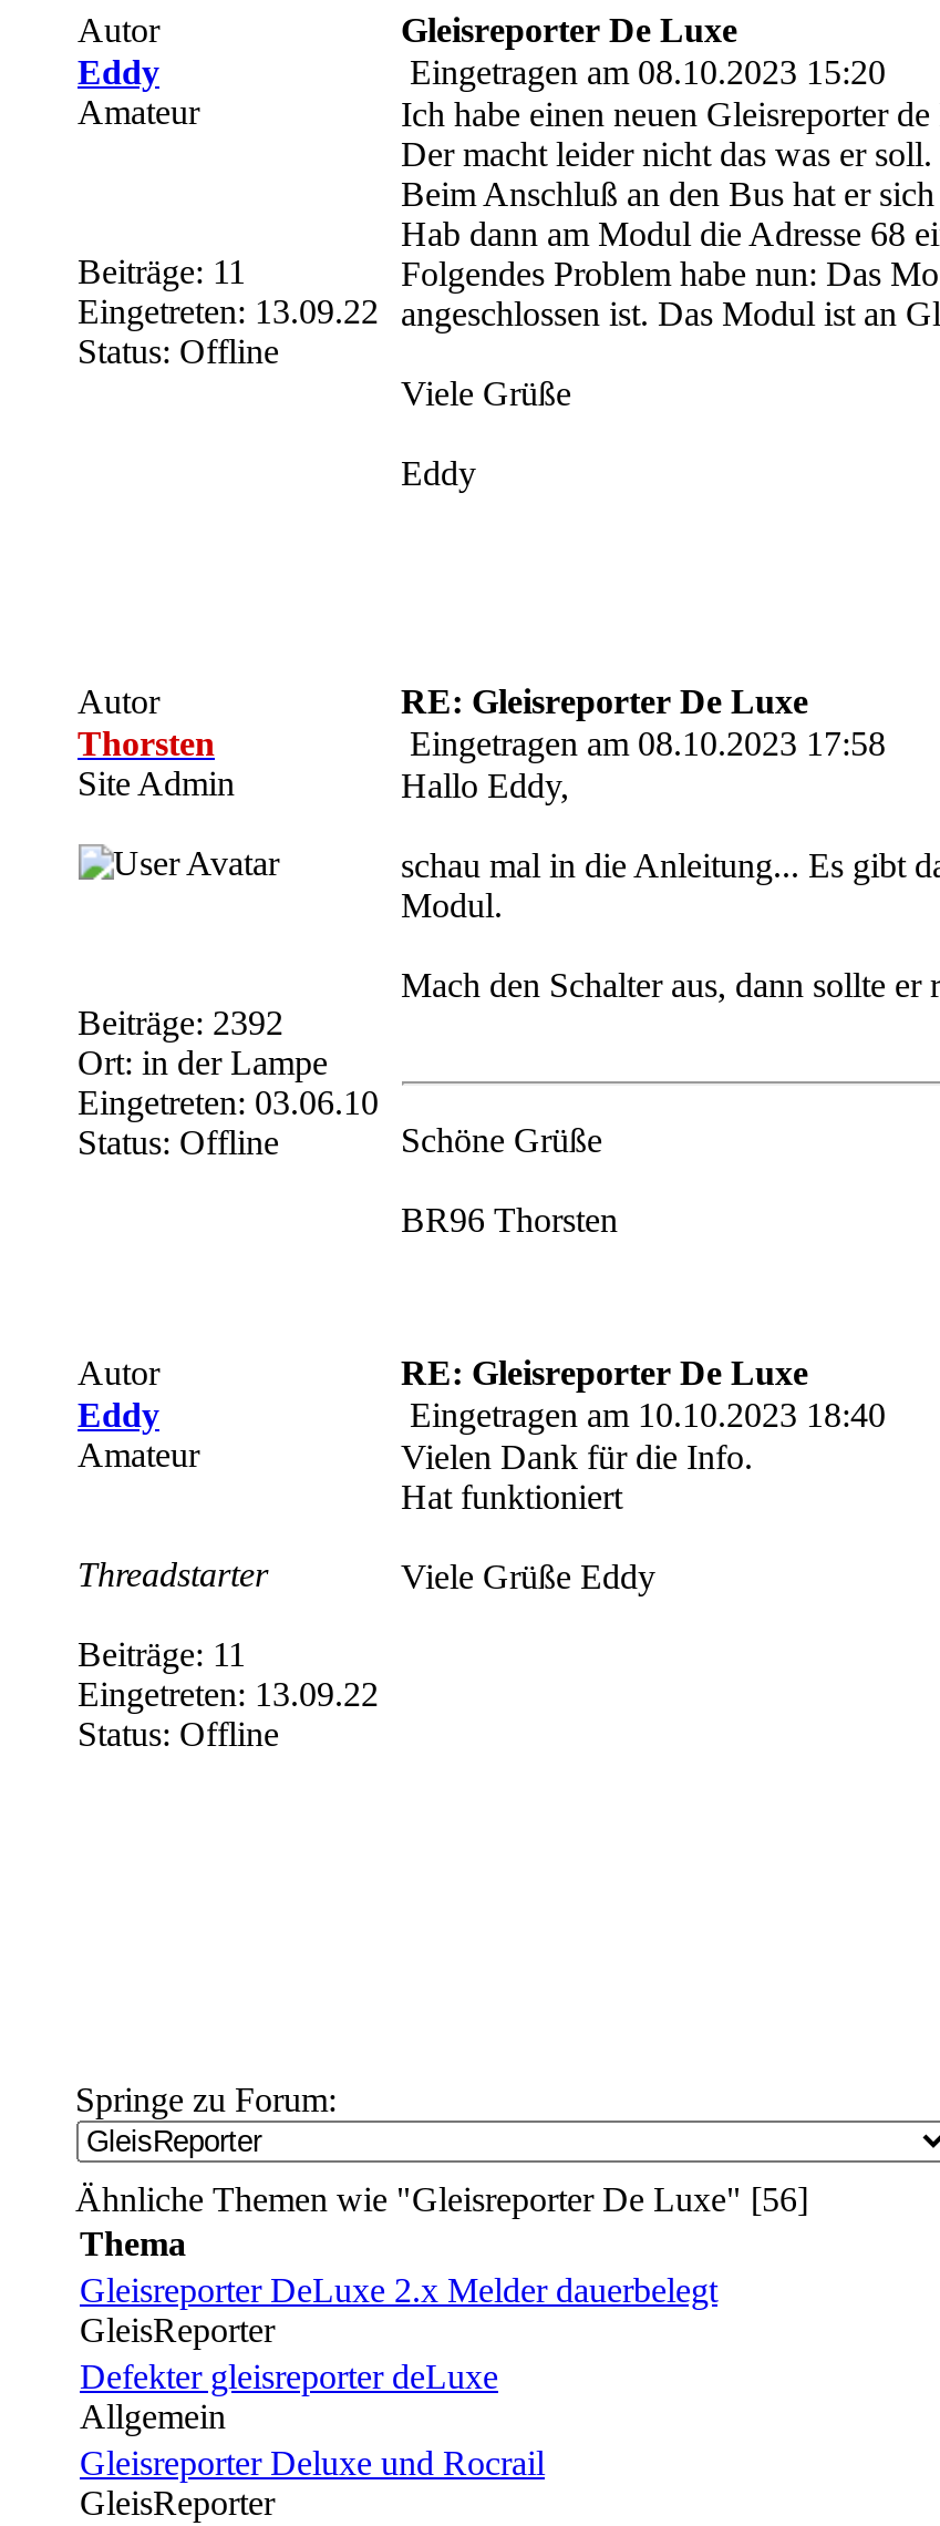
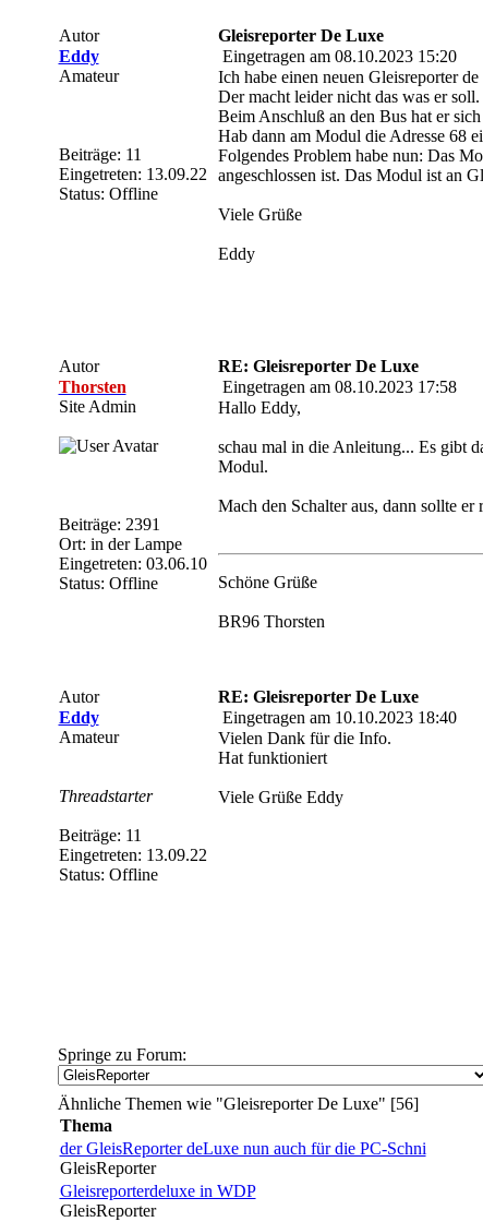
[78,1004,283,1041] Beiträge: 2392 -> [58,515,160,534] Beiträge: 2391
[80,2271,717,2309] Gleisreporter DeLuxe 2.x Melder dauerbelegt -> [59,1139,426,1158] der GleisReporter deLuxe nun auch für die PC-Schni
[80,2358,545,2482] Defekter gleisreporter deLuxe | Allgemein | Gleisreporter Deluxe und Rocrail -> [59,1182,256,1200] Gleisreporterdeluxe in WDP

